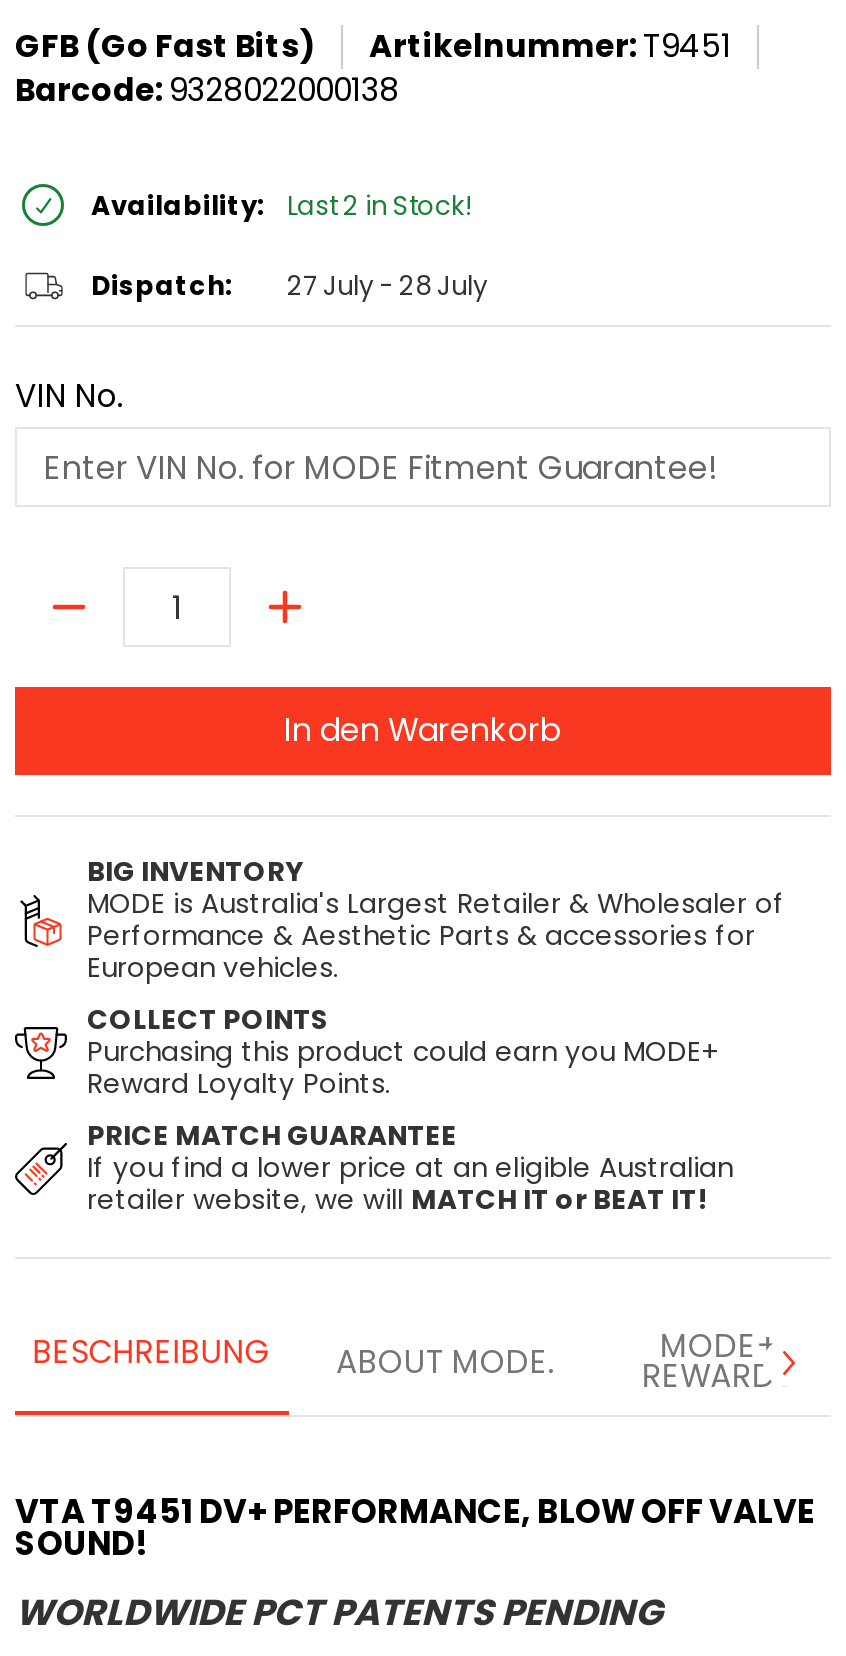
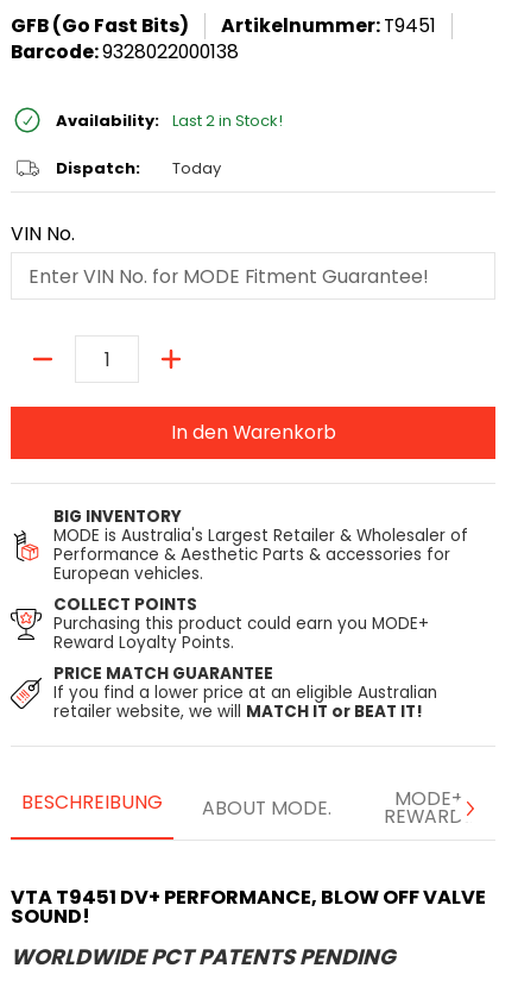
[287,266,487,304] 27 July - 28 July -> [172,157,221,179] Today

